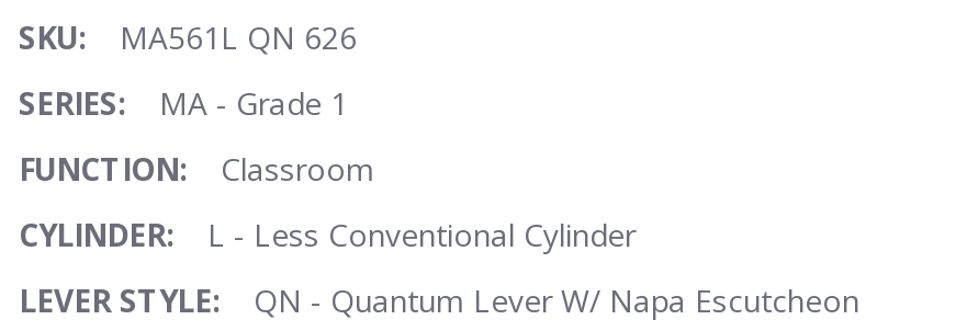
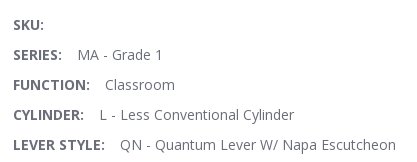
[120,16,357,58] MA561L QN 626 -> none

